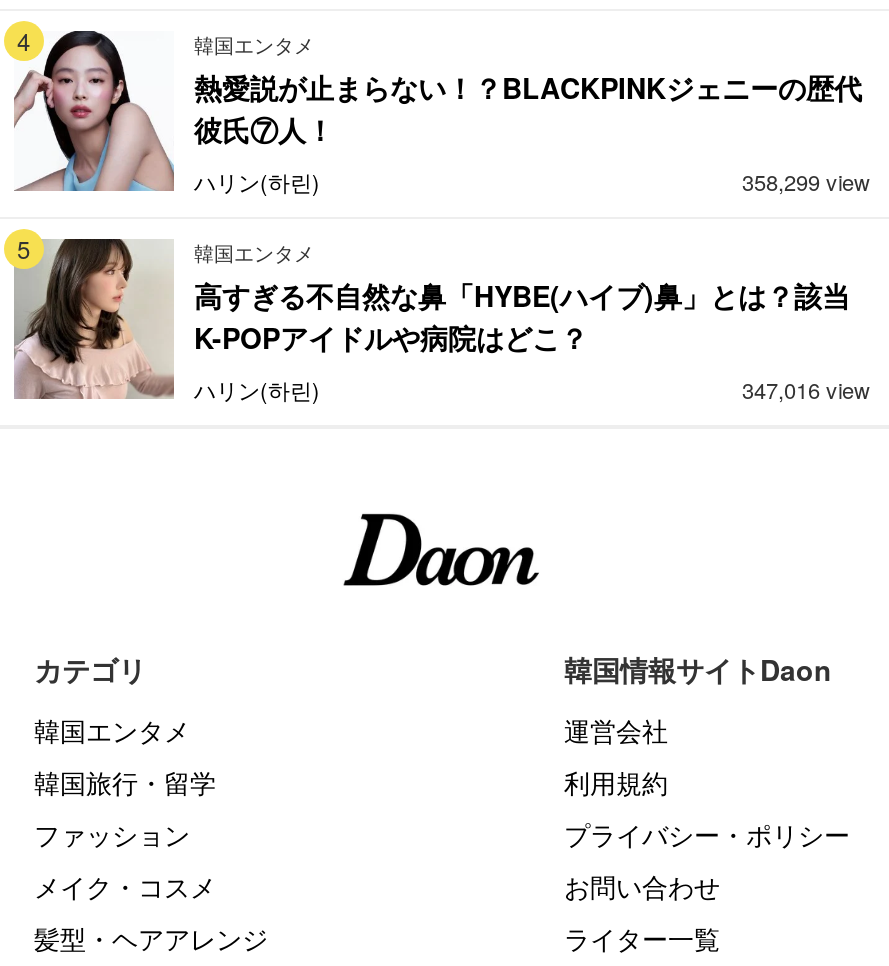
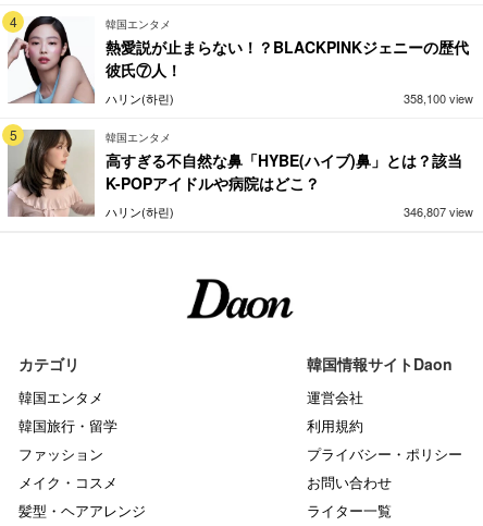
[742,165,870,197] 358,299 view -> [404,89,473,107] 358,100 view
[742,373,870,405] 347,016 view -> [404,203,473,220] 346,807 view

